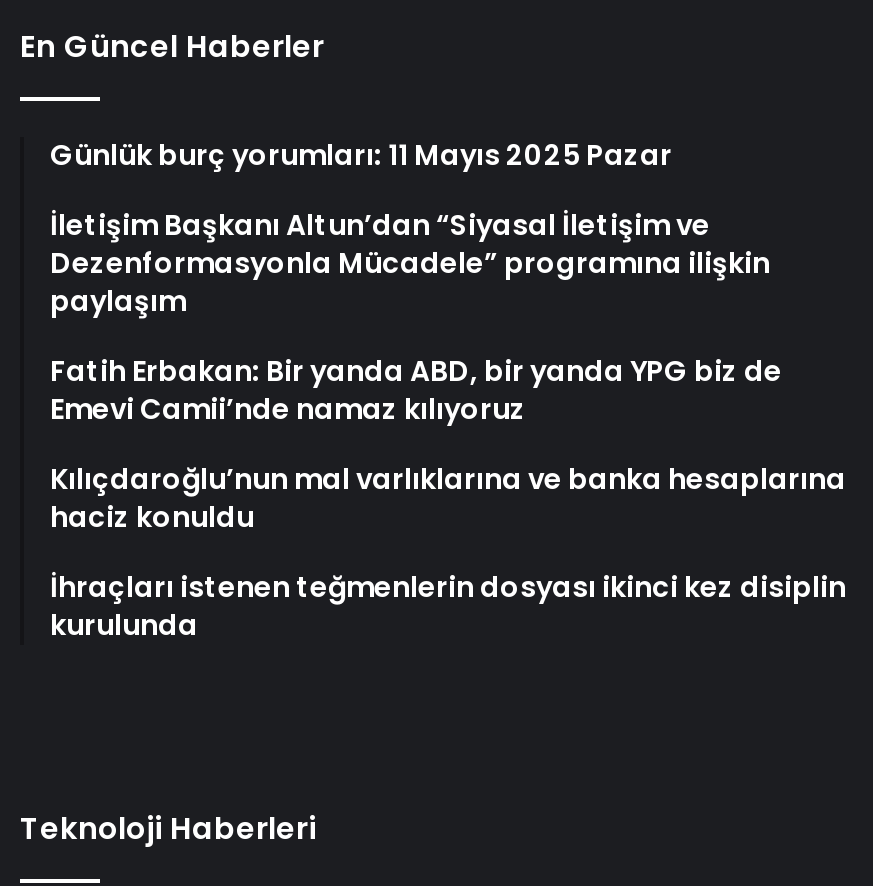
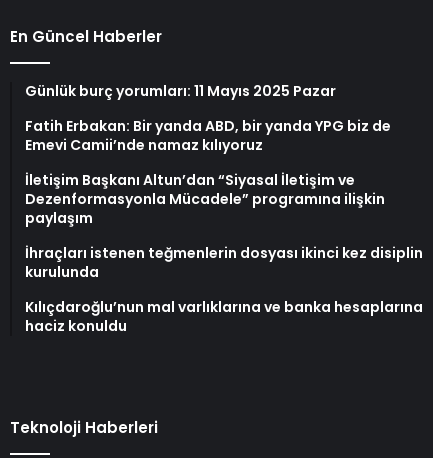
moved [50,204,770,320] -> [25,170,385,228]: İletişim Başkanı Altun’dan “Siyasal İletişim ve | Dezenformasyonla Mücadele” programına ilişkin | paylaşım
moved [50,350,782,428] -> [25,116,391,155]: Fatih Erbakan: Bir yanda ABD, bir yanda YPG biz de | Emevi Camii’nde namaz kılıyoruz
moved [50,458,846,536] -> [25,297,423,336]: Kılıçdaroğlu’nun mal varlıklarına ve banka hesaplarına | haciz konuldu
moved [50,566,846,644] -> [25,243,423,282]: İhraçları istenen teğmenlerin dosyası ikinci kez disiplin | kurulunda

